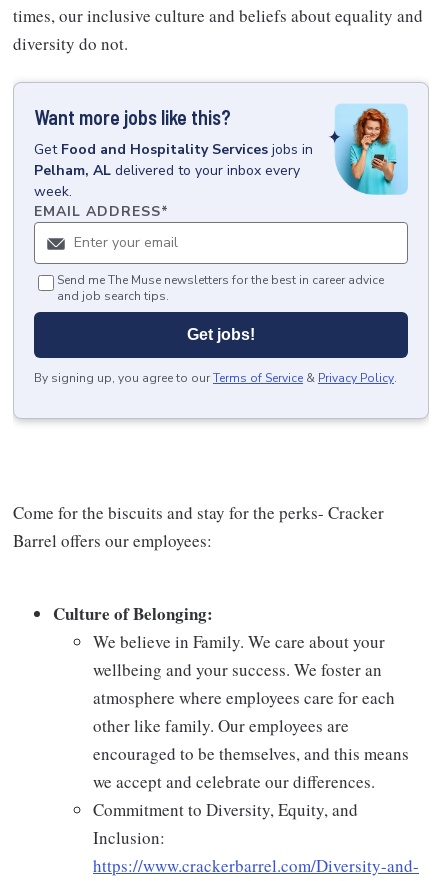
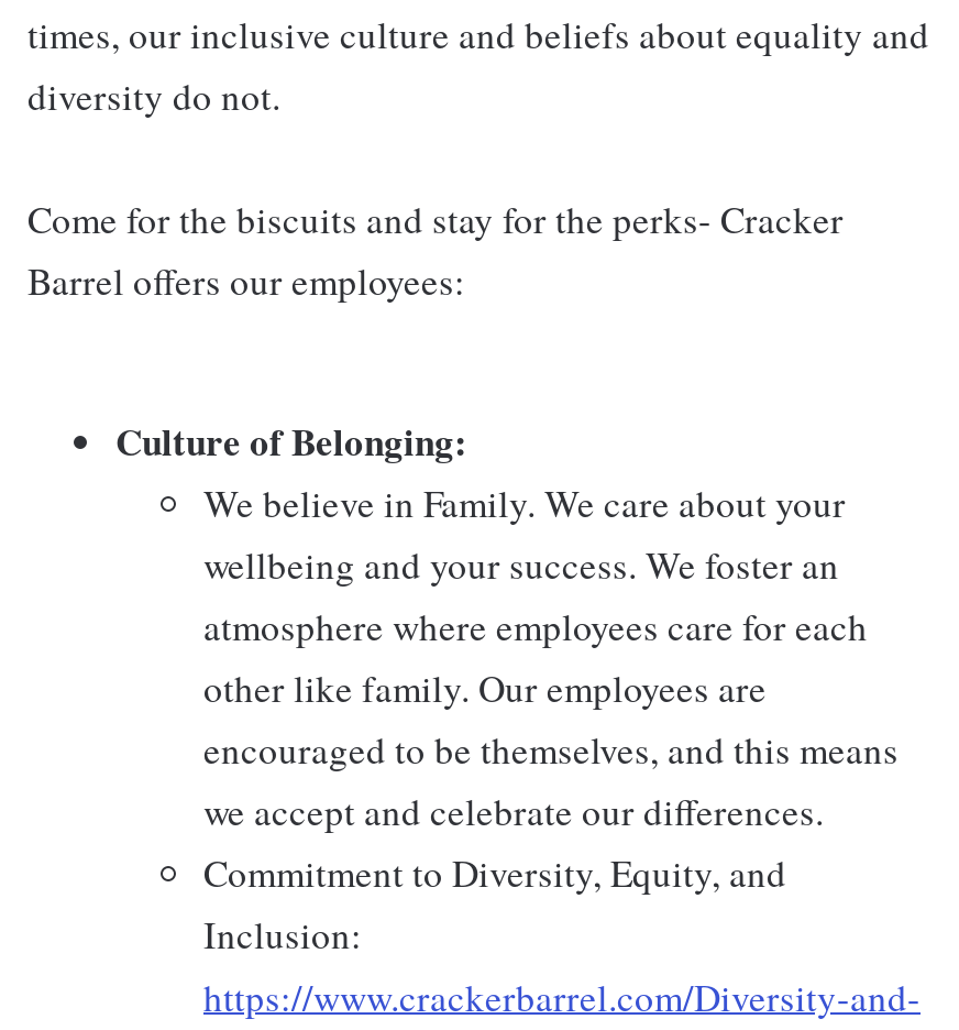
[13,82,429,422] [image] | Want more jobs like this? | Get Food and Hospitality Services jobs in | Pelham, AL delivered to your inbox every | week. | EMAIL ADDRESS* -> none
[34,272,397,386] Send me The Muse newsletters for the best in career advice | and job search tips. | Get jobs! | By signing up, you agree to our Terms of Service & Privacy Policy. -> none

